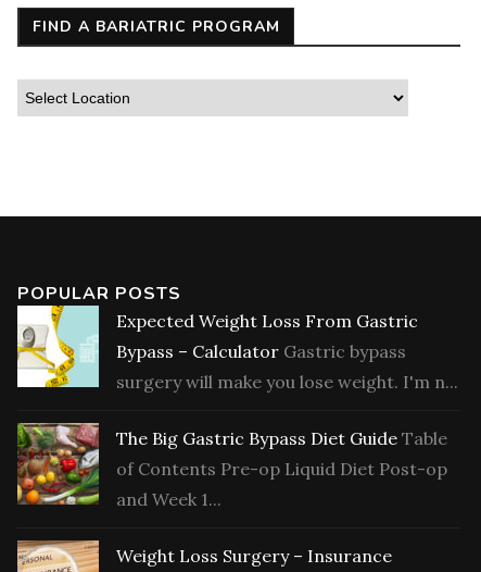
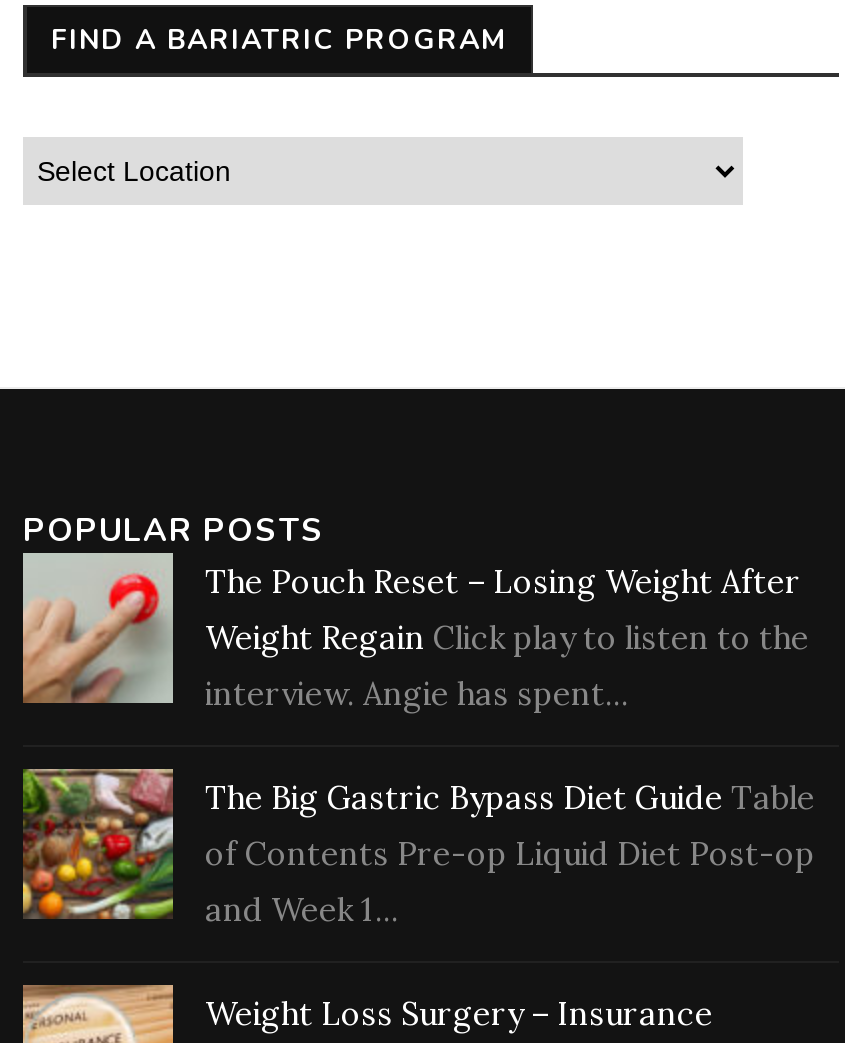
[16,309,458,393] [image] | Expected Weight Loss From Gastric | Bypass – Calculator Gastric bypass | surgery will make you lose weight. I'm n... -> [21,559,809,714] [image] | The Pouch Reset – Losing Weight After | Weight Regain Click play to listen to the | interview. Angie has spent...

